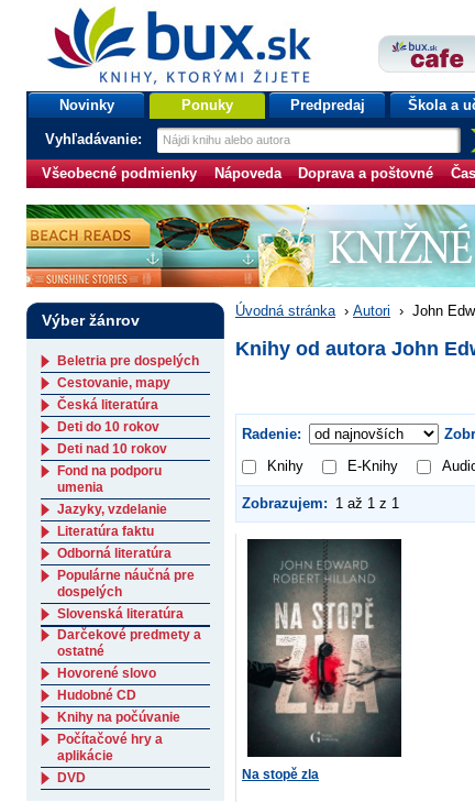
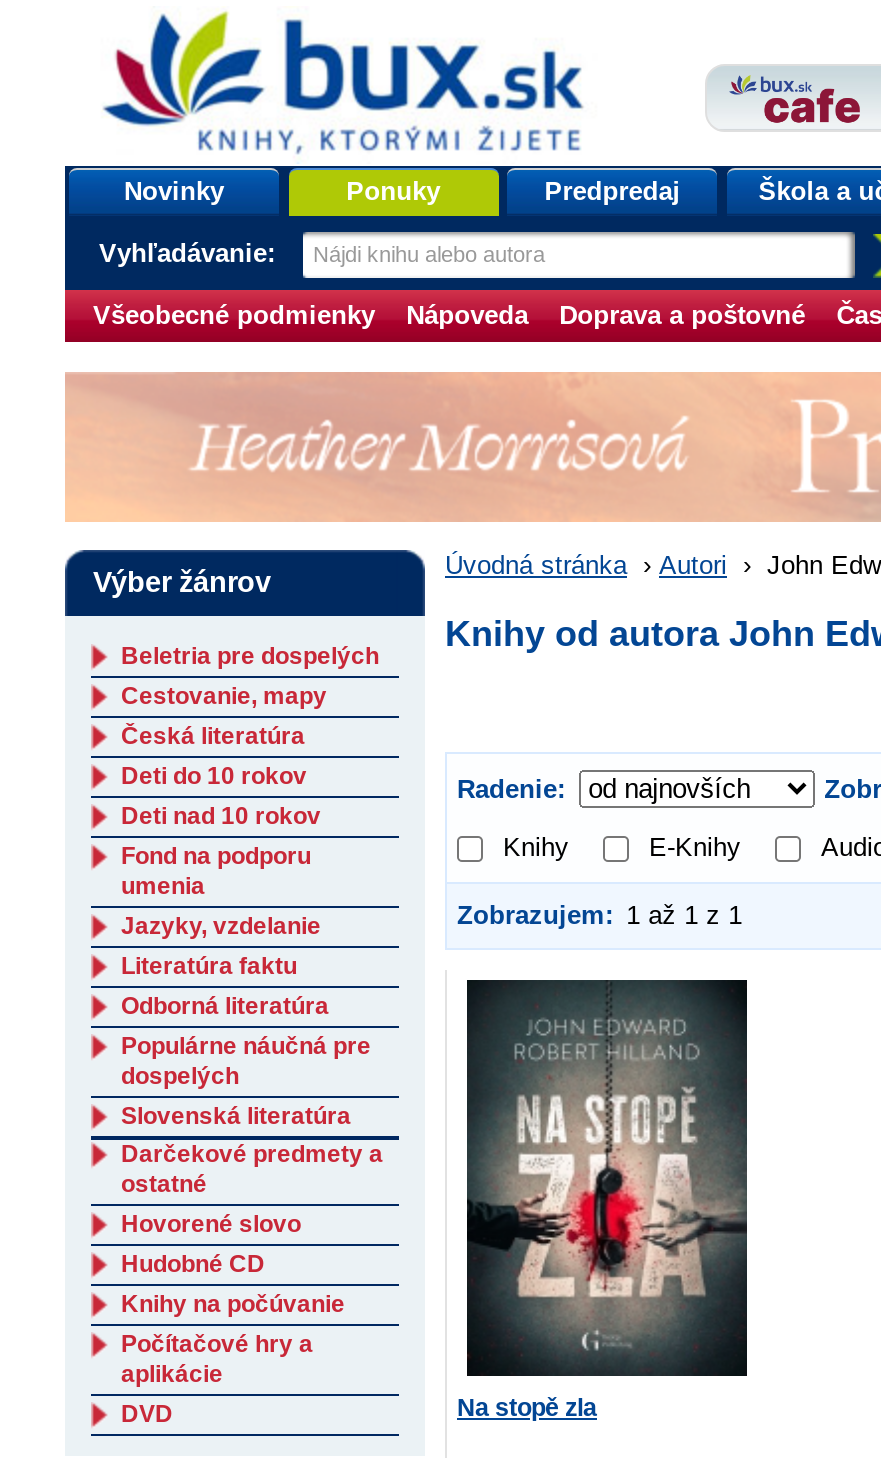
[25,204,472,288] [image] -> [65,372,875,522] [image]

